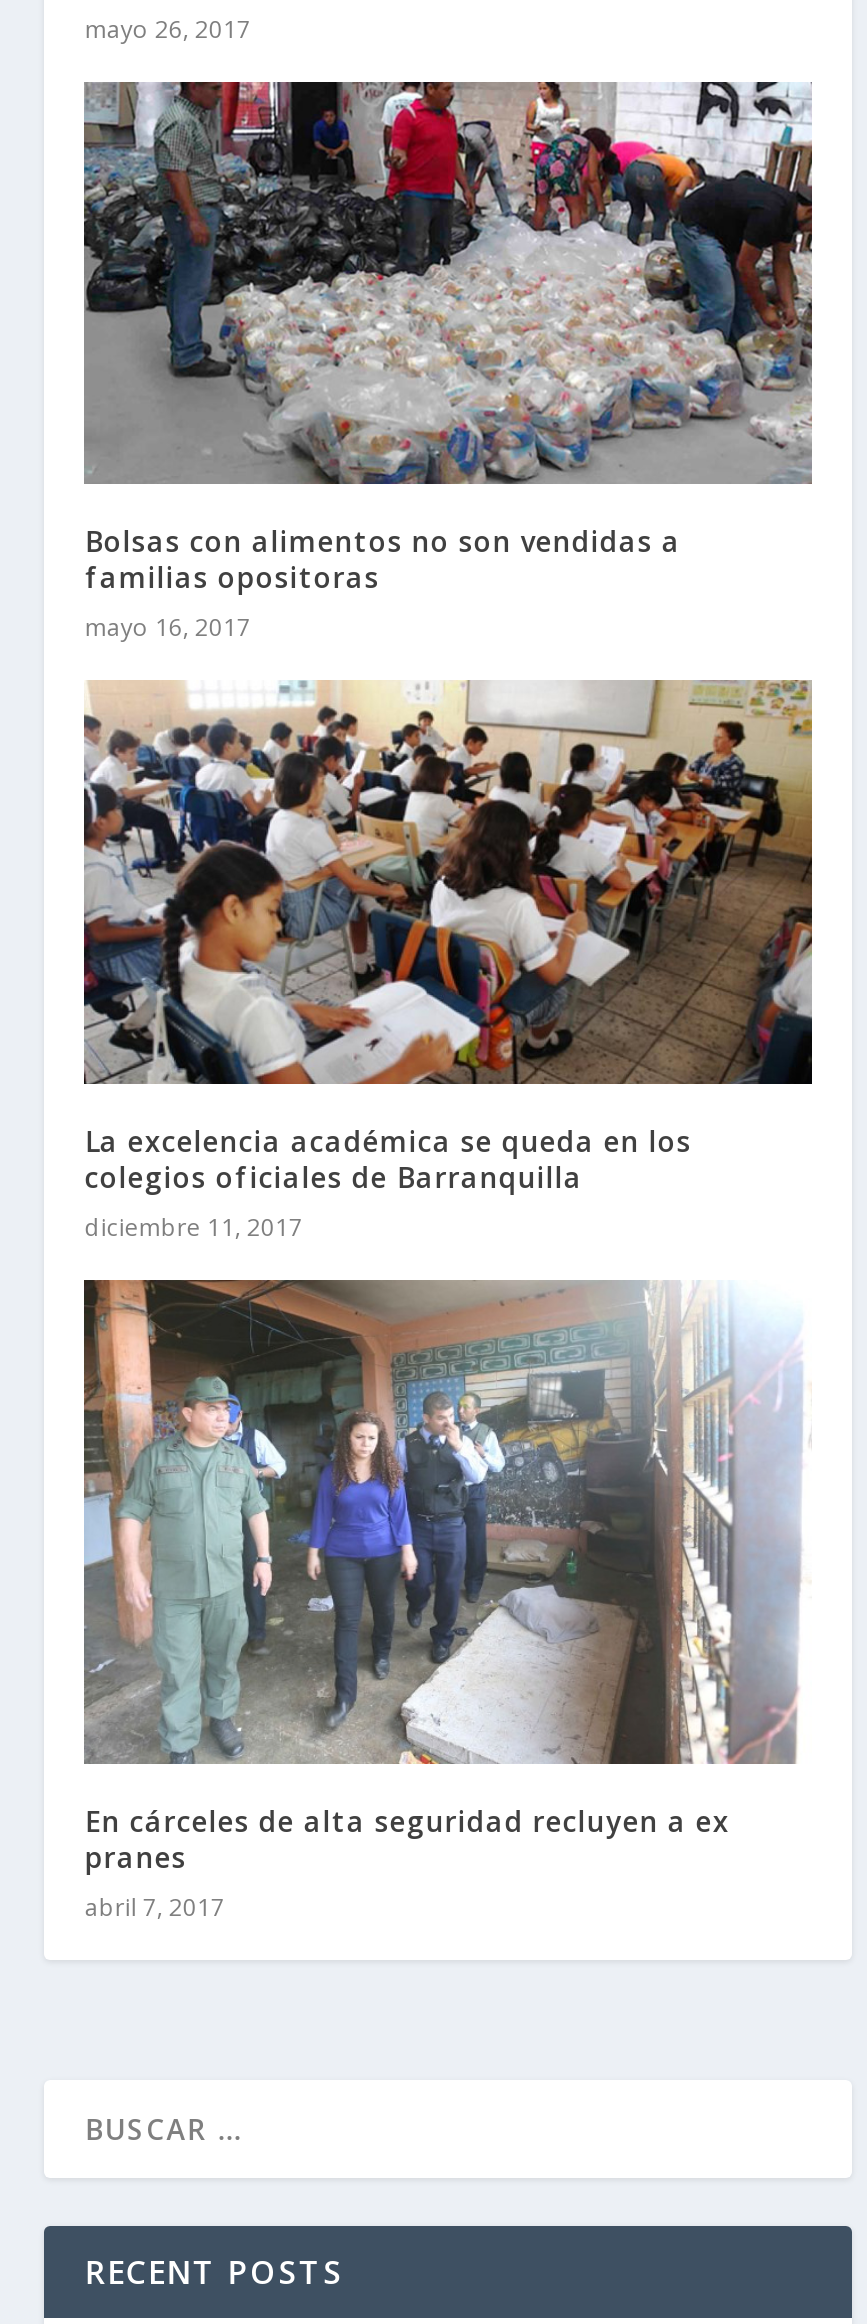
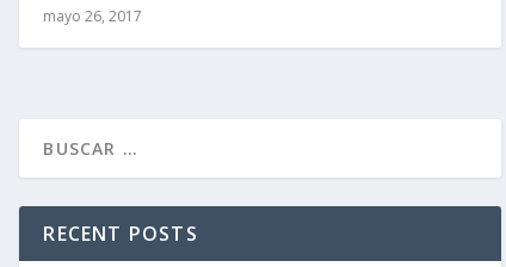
[82,80,814,644] [image] | Bolsas con alimentos no son vendidas a | familias opositoras | mayo 16, 2017 -> none
[82,678,814,1244] [image] | La excelencia académica se queda en los | colegios oficiales de Barranquilla | diciembre 11, 2017 -> none
[82,1278,804,1923] [image] | En cárceles de alta seguridad recluyen a ex | pranes | abril 7, 2017 -> none

